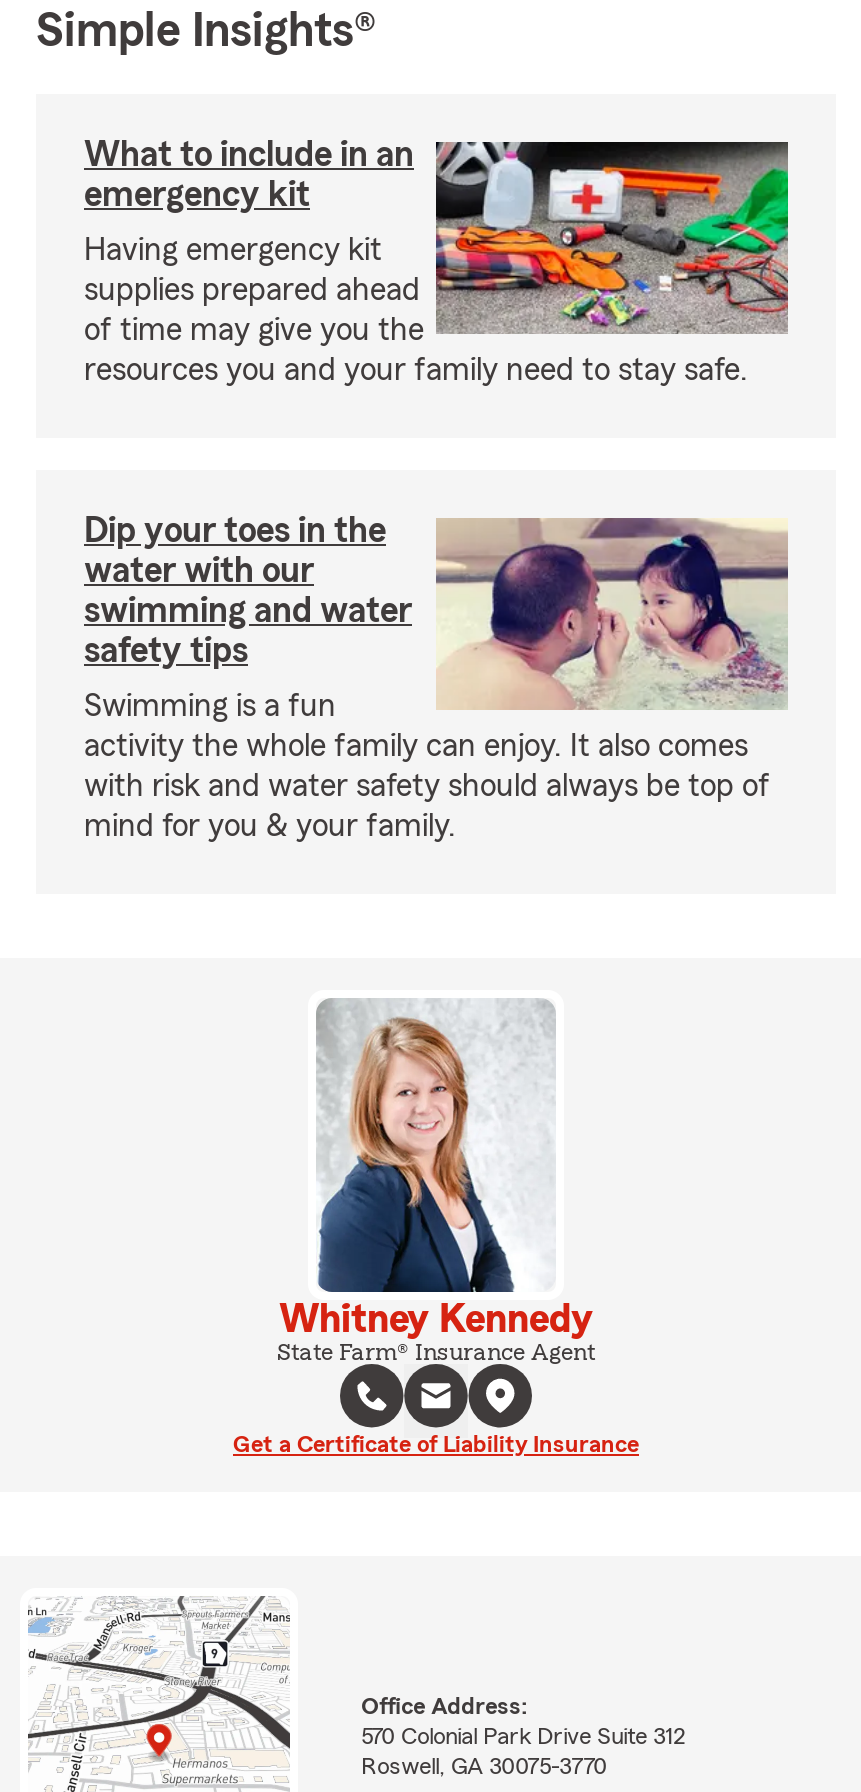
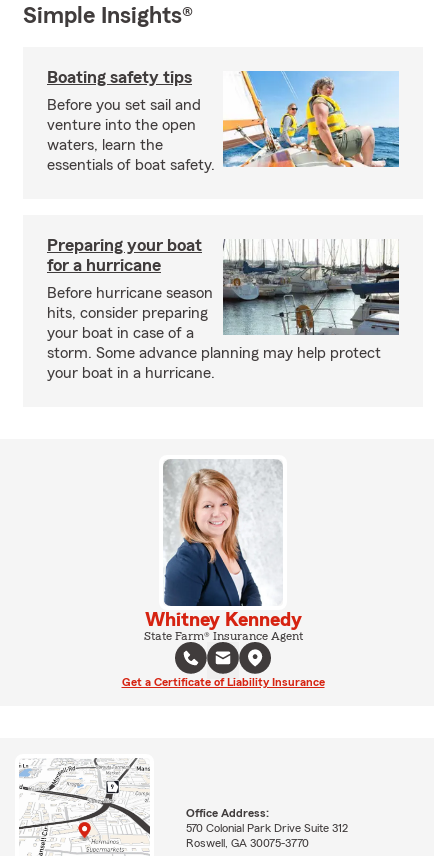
[84,136,414,212] What to include in an | emergency kit -> [47,68,192,86] Boating safety tips
[84,140,790,386] [image] | Having emergency kit | supplies prepared ahead | of time may give you the | resources you and your family need to stay safe. -> [47,70,400,173] [image] | Before you set sail and | venture into the open | waters, learn the | essentials of boat safety.
[84,512,412,668] Dip your toes in the | water with our | swimming and water | safety tips -> [47,236,202,274] Preparing your boat | for a hurricane
[84,516,788,842] [image] | Swimming is a fun | activity the whole family can enjoy. It also comes | with risk and water safety should always be top of | mind for you & your family. -> [47,239,400,381] [image] | Before hurricane season | hits, consider preparing | your boat in case of a | storm. Some advance planning may help protect | your boat in a hurricane.

